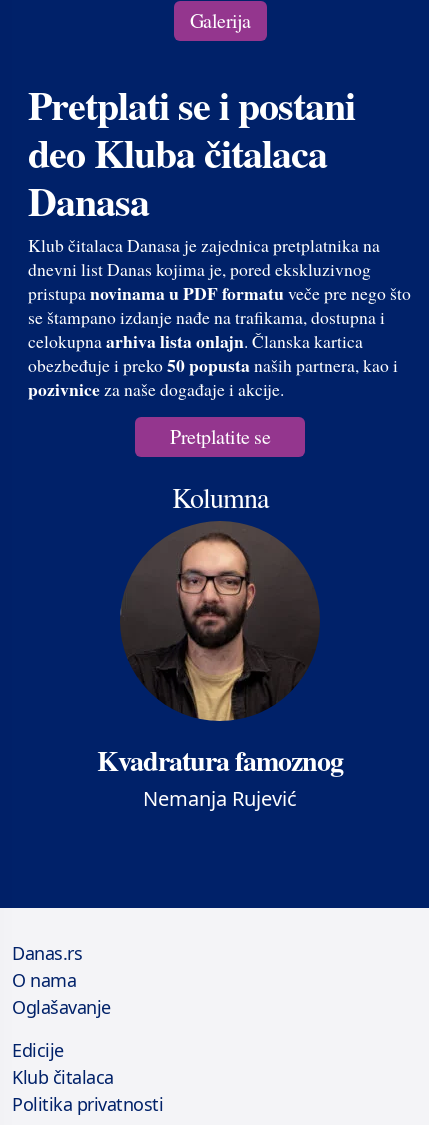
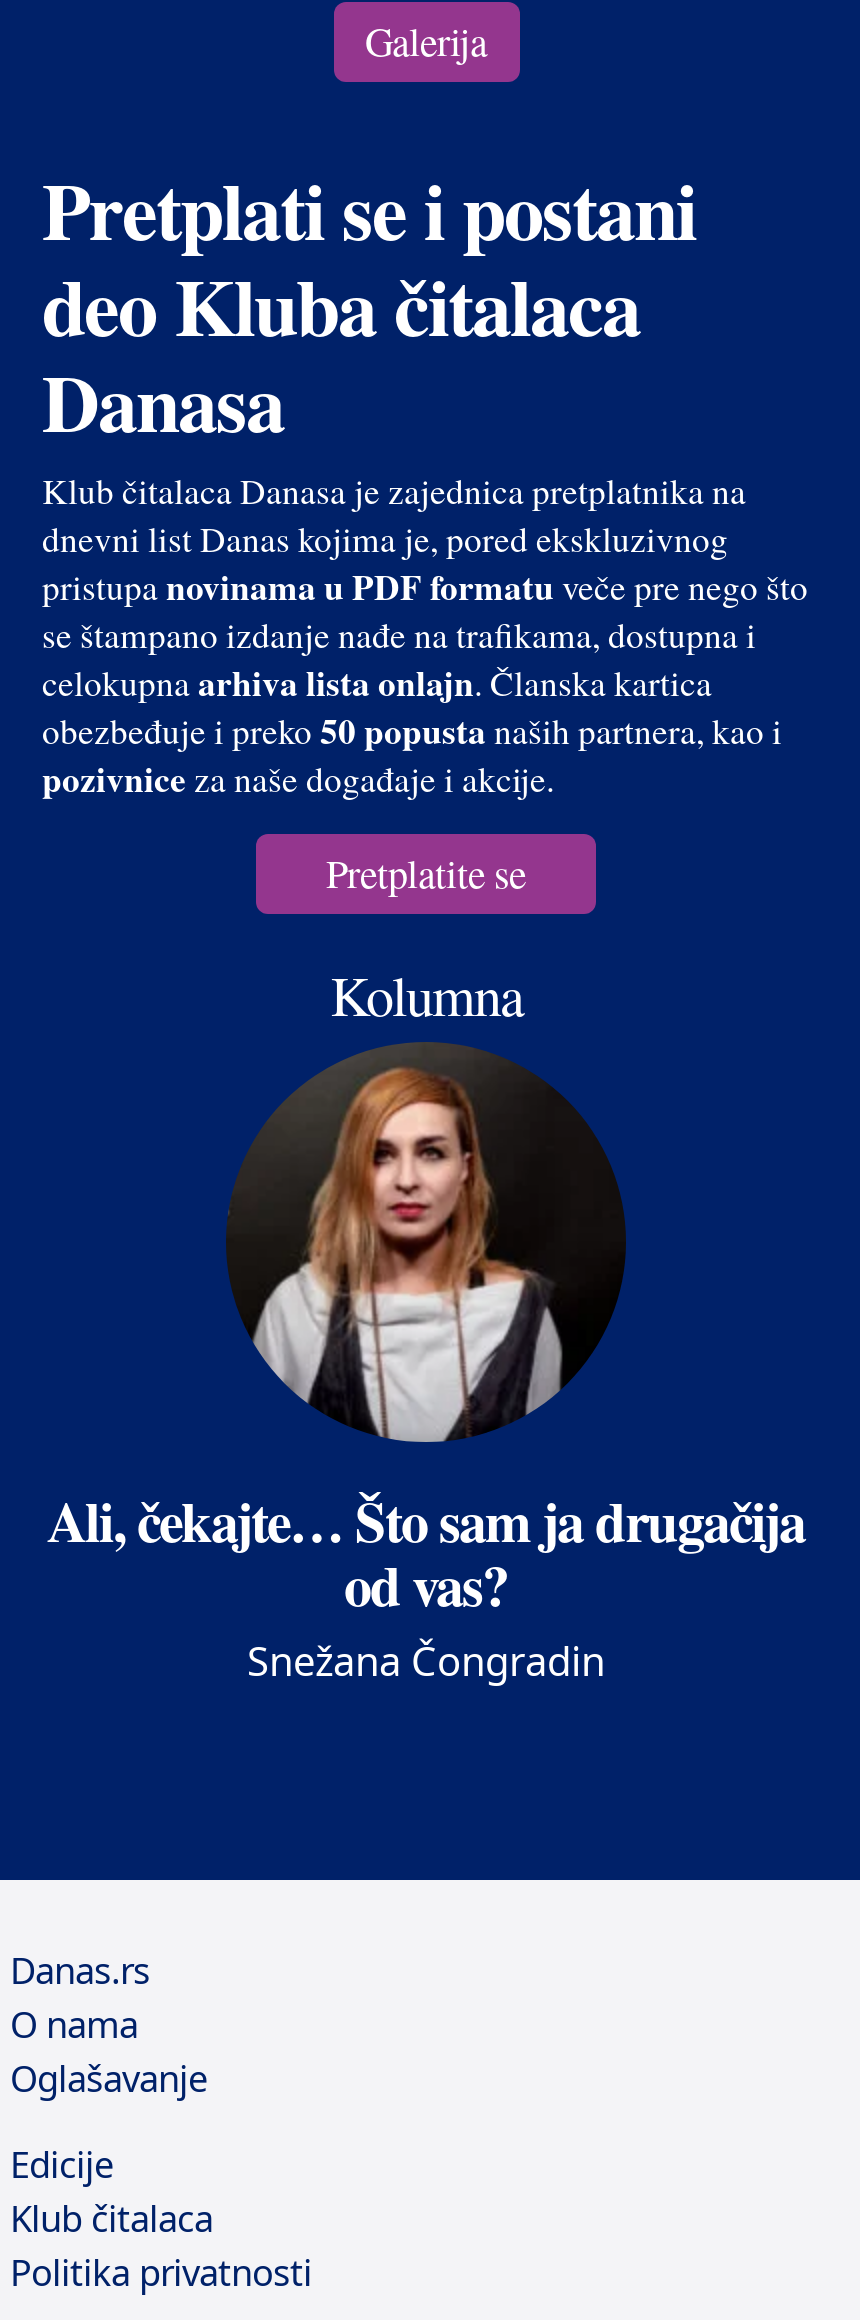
[97,528,343,812] [image] | Kvadratura famoznog | Nemanja Rujević -> [47,1058,805,1689] [image] | Ali, čekajte… Što sam ja drugačija | od vas? | Snežana Čongradin

